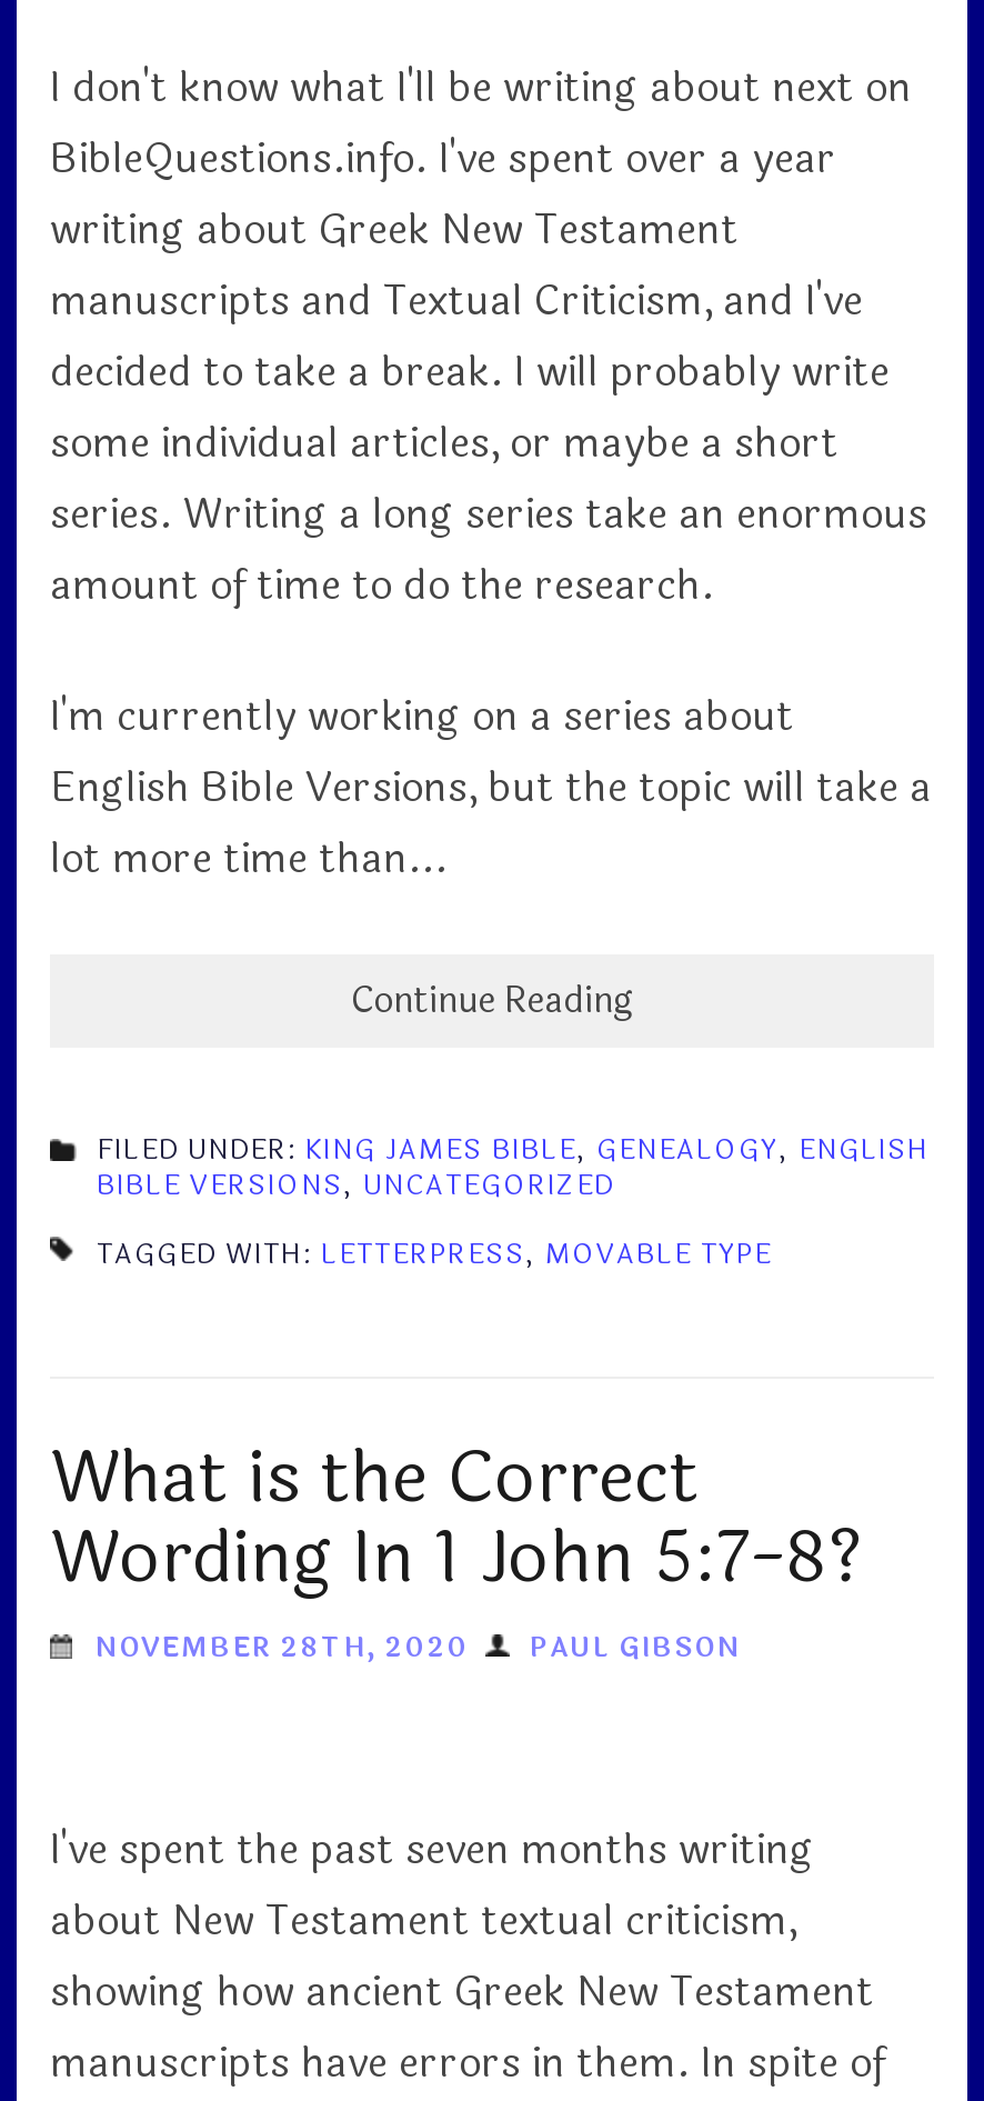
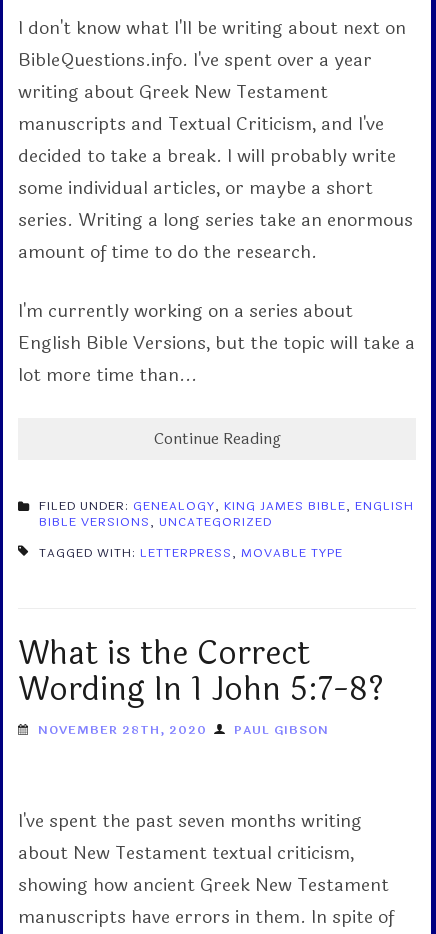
[97,1129,930,1169] FILED UNDER: KING JAMES BIBLE, GENEALOGY, ENGLISH -> [39,497,414,515] FILED UNDER: GENEALOGY, KING JAMES BIBLE, ENGLISH

